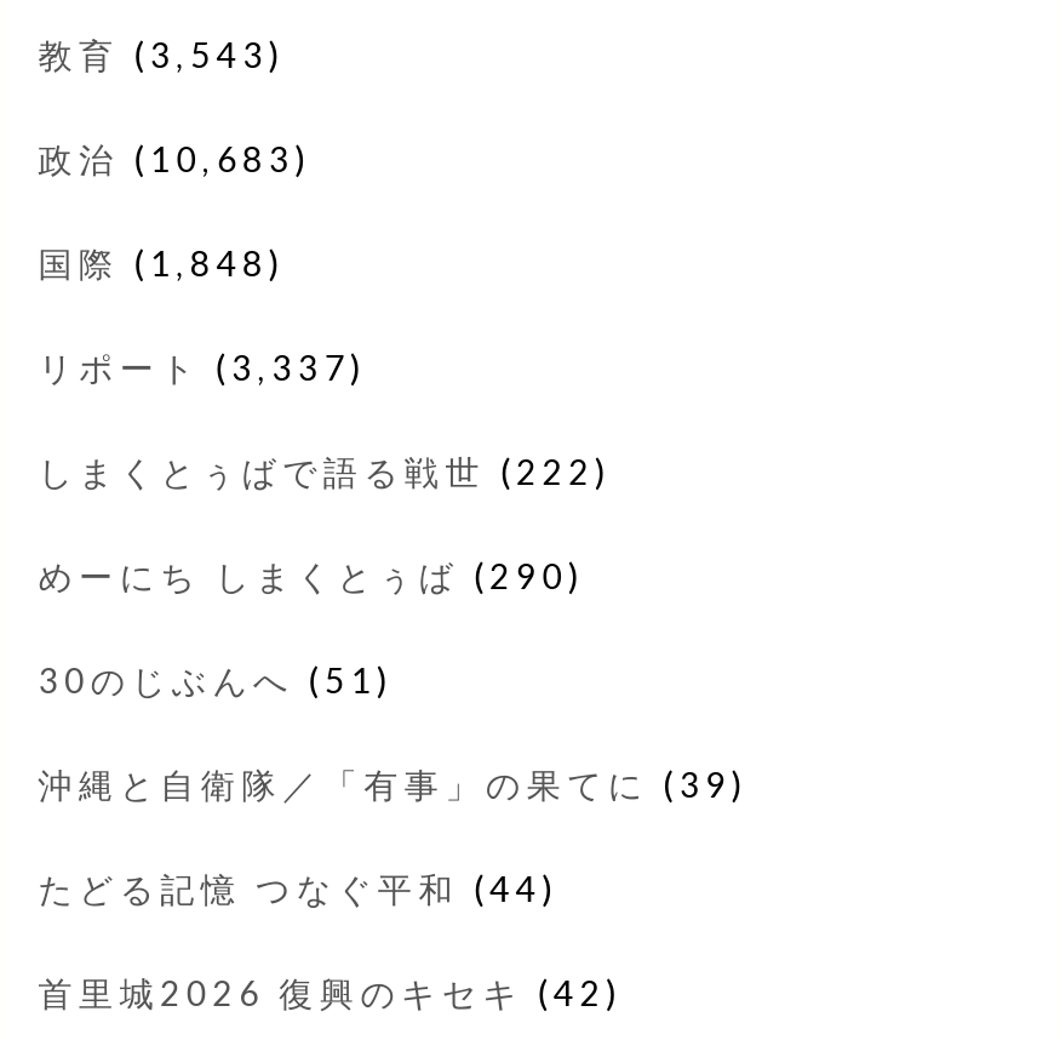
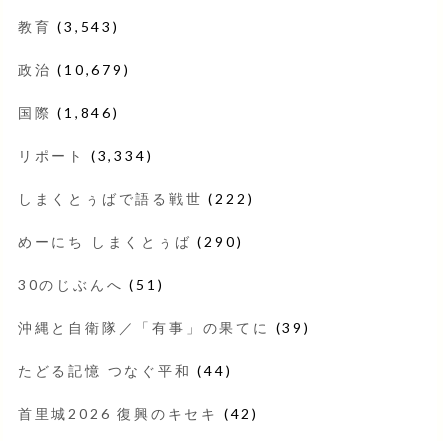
[38,138,311,179] 政治(10,683) -> [18,61,130,78] 政治(10,679)
[38,242,285,283] 国際(1,848) -> [18,104,120,121] 国際(1,846)
[38,346,367,388] リポート(3,337) -> [18,147,153,164] リポート(3,334)

